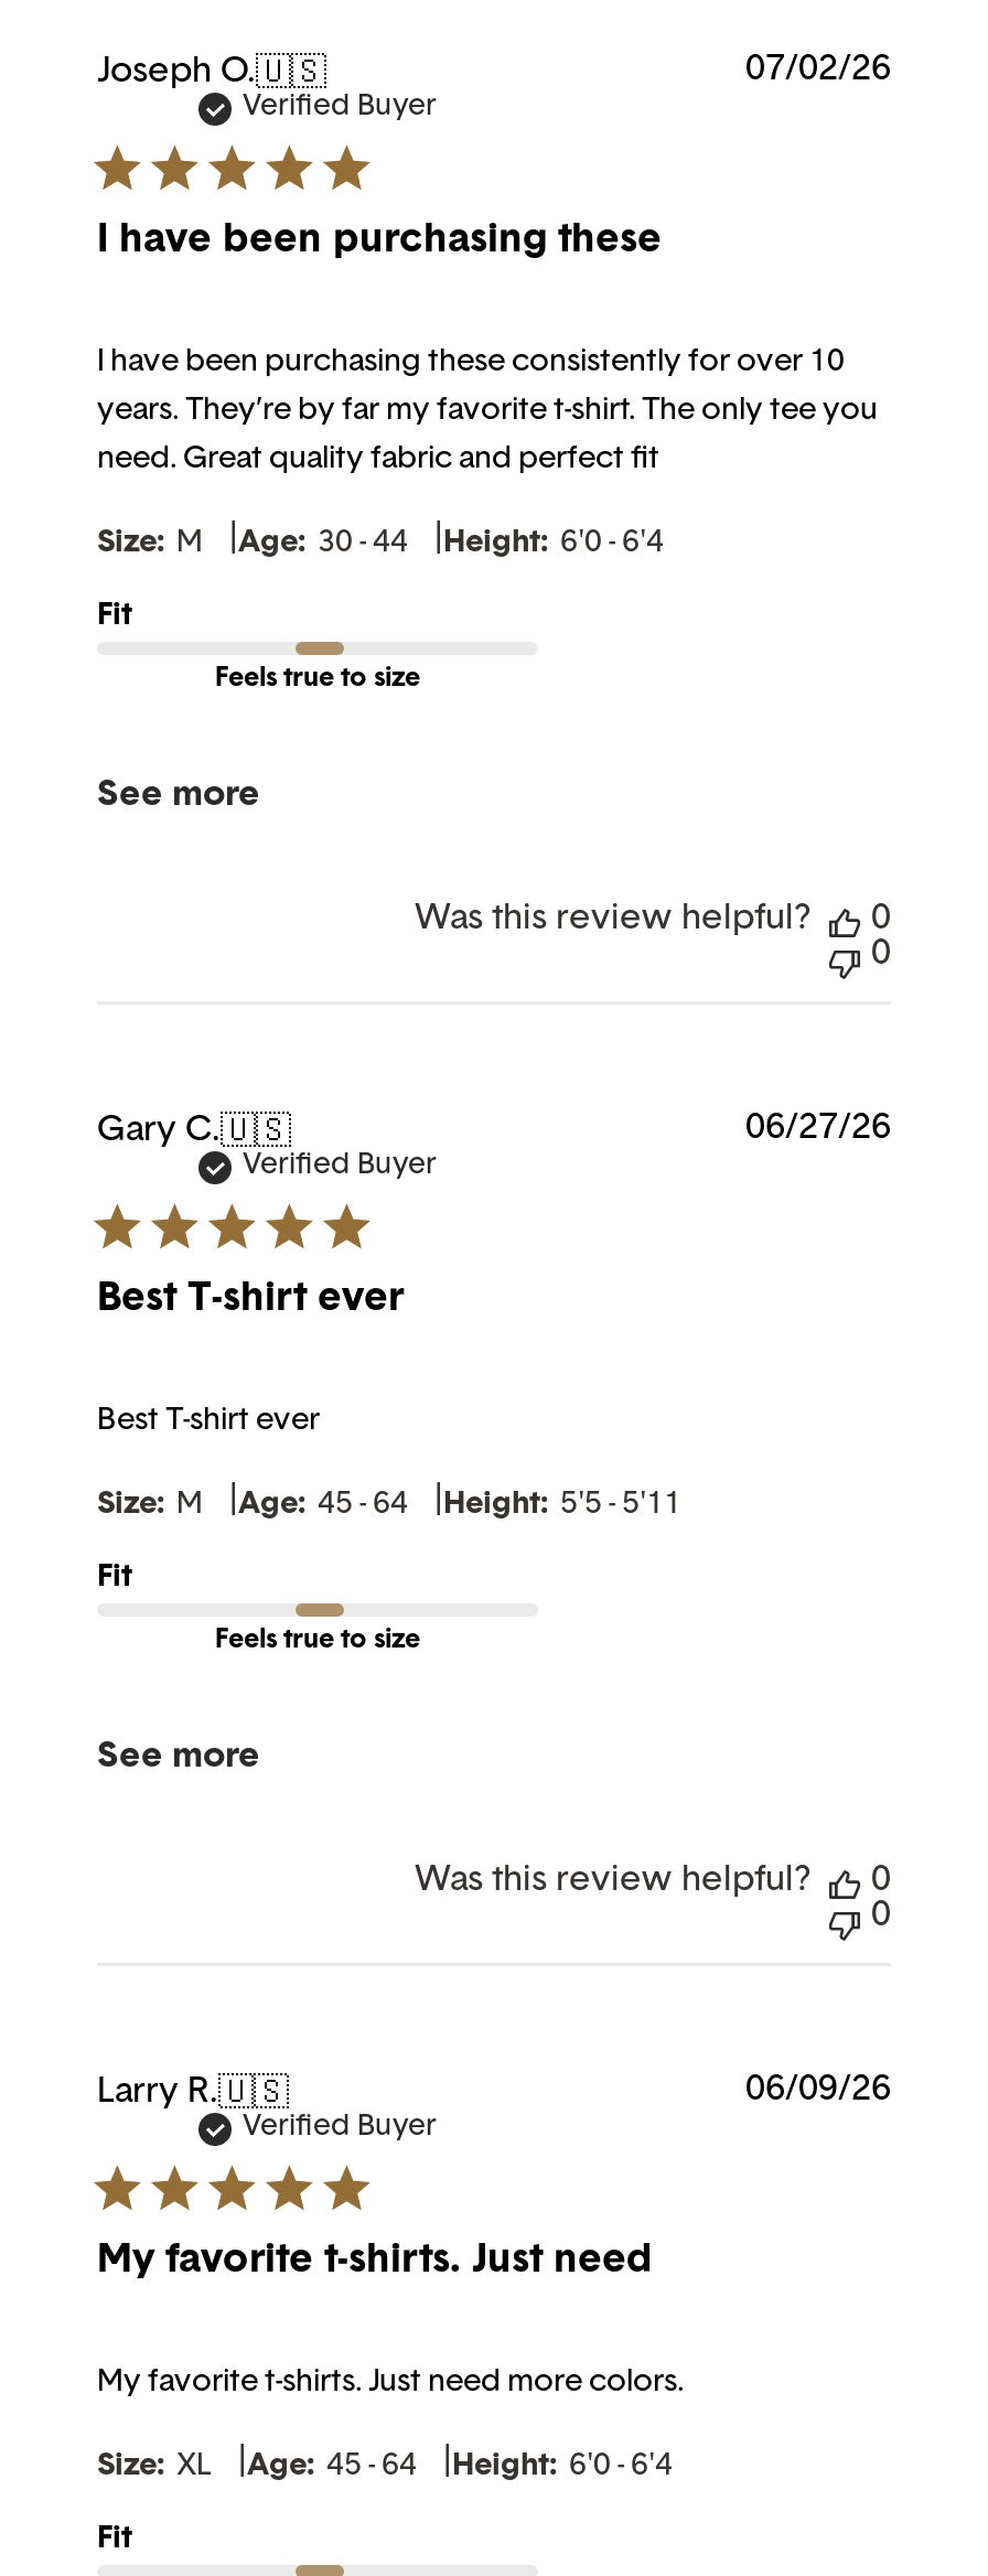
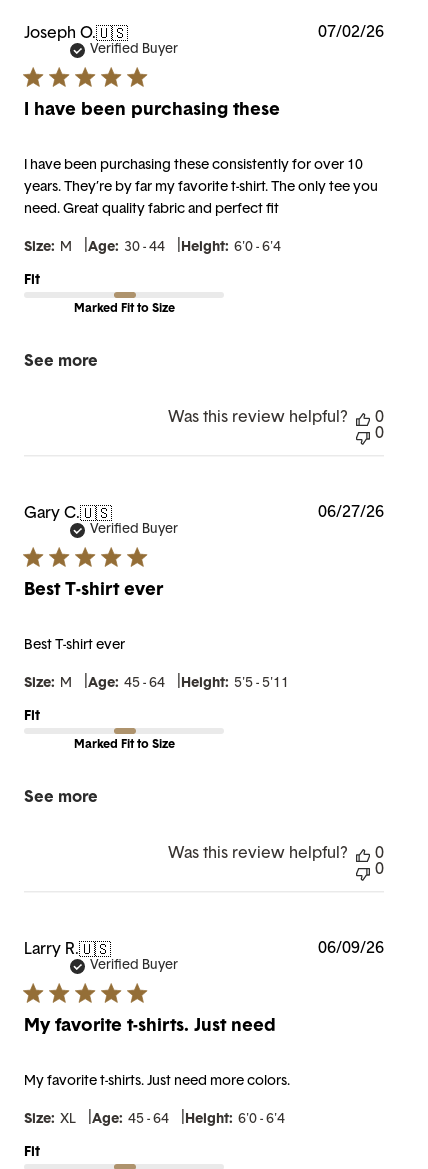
[215,665,420,692] Feels true to size -> [73,303,174,315] Marked Fit to Size
[215,1627,420,1653] Feels true to size -> [73,739,174,751] Marked Fit to Size

